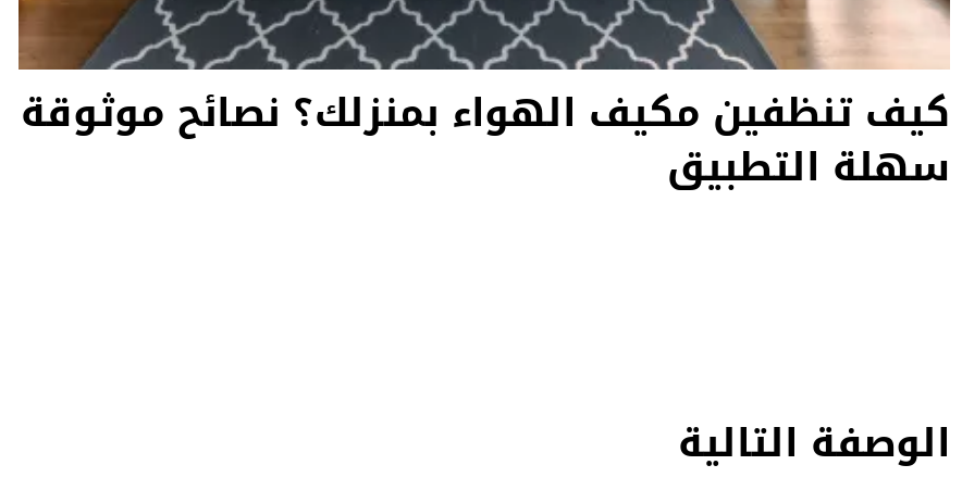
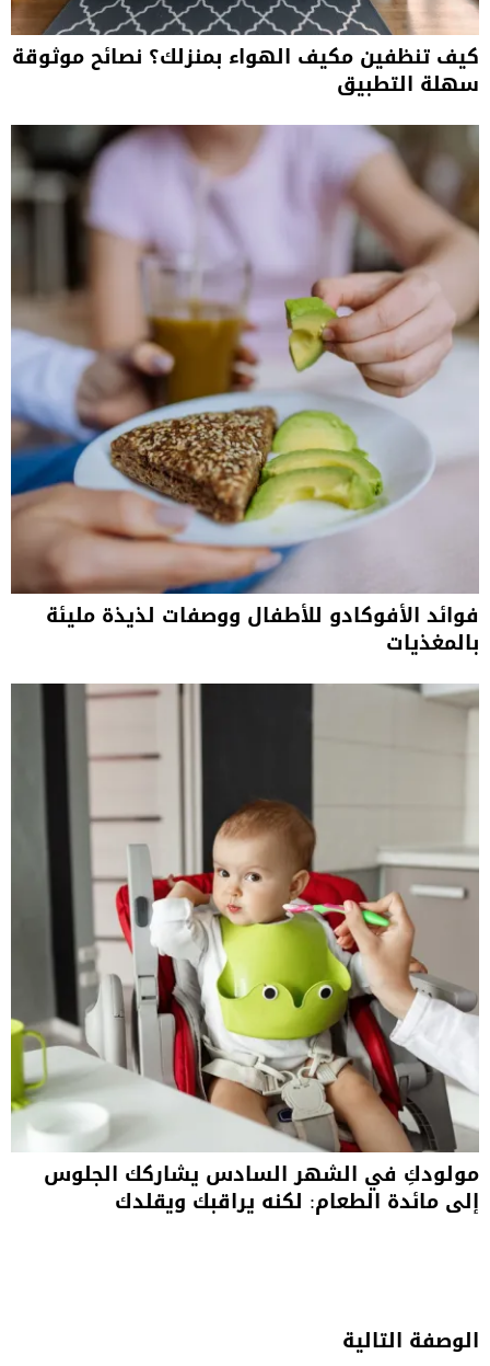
none -> [10,124,479,661] [image] | فوائد الأفوكادو للأطفال ووصفات لذيذة مليئة | بالمغذيات
none -> [10,682,479,1220] [image] | مولودكِ في الشهر السادس يشاركك الجلوس | إلى مائدة الطعام: لكنه يراقبك ويقلدك

